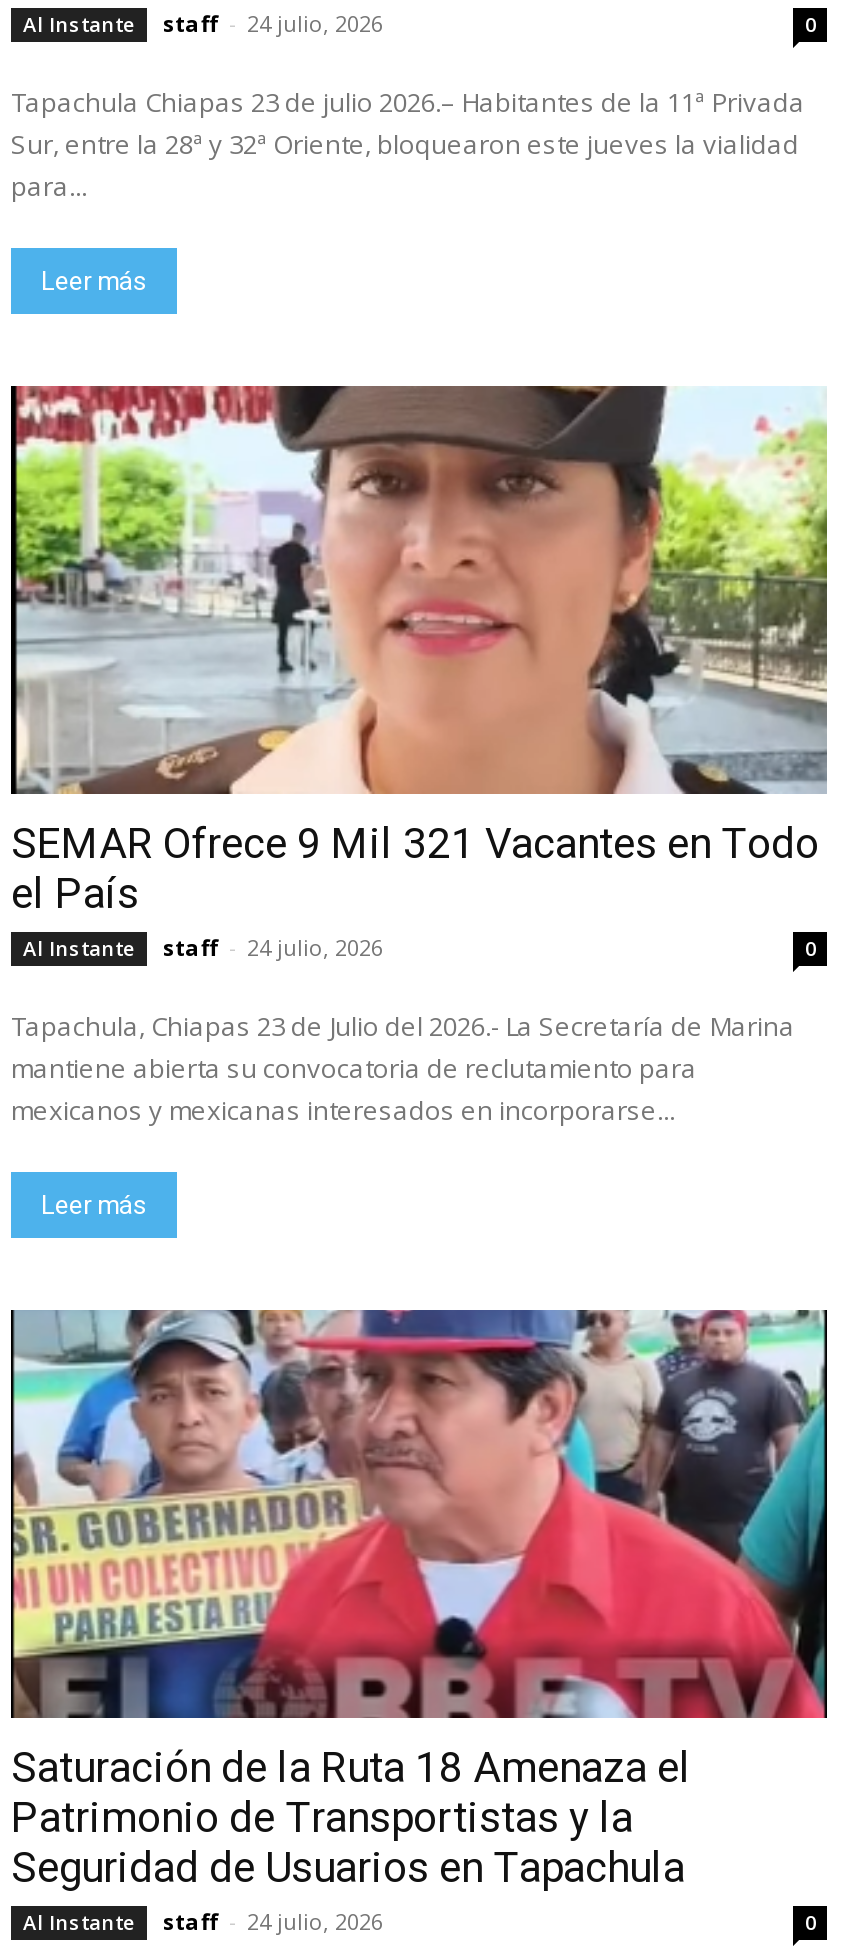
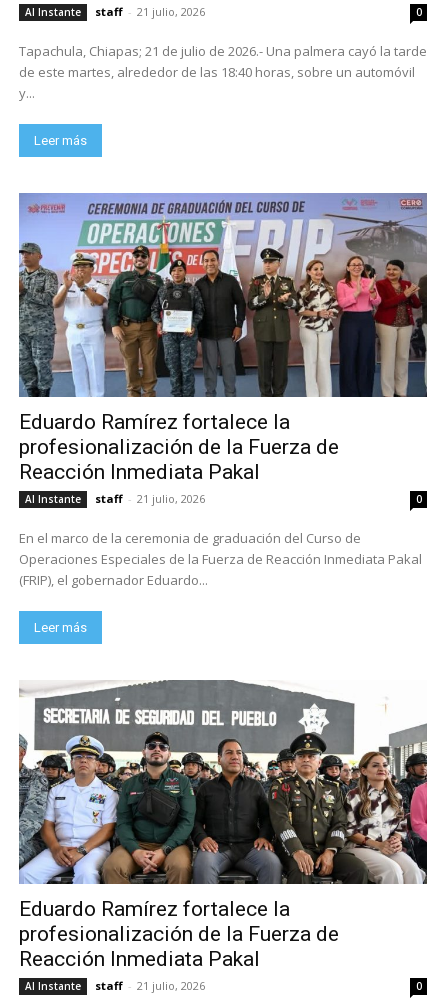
[23,8,383,38] Al Instante staff - 24 julio, 2026 -> [25,4,205,19] Al Instante staff - 21 julio, 2026
[11,84,805,204] Tapachula Chiapas 23 de julio 2026.– Habitantes de la 11ª Privada | Sur, entre la 28ª y 32ª Oriente, bloquearon este jueves la vialidad | para... -> [19,42,427,102] Tapachula, Chiapas; 21 de julio de 2026.- Una palmera cayó la tarde | de este martes, alrededor de las 18:40 horas, sobre un automóvil | y...
[9,384,829,918] [image] | SEMAR Ofrece 9 Mil 321 Vacantes en Todo | el País -> [18,192,427,484] [image] | Eduardo Ramírez fortalece la | profesionalización de la Fuerza de | Reacción Inmediata Pakal
[23,932,383,962] Al Instante staff - 24 julio, 2026 -> [25,491,205,506] Al Instante staff - 21 julio, 2026
[11,1008,795,1128] Tapachula, Chiapas 23 de Julio del 2026.- La Secretaría de Marina | mantiene abierta su convocatoria de reclutamiento para | mexicanos y mexicanas interesados en incorporarse... -> [19,529,422,589] En el marco de la ceremonia de graduación del Curso de | Operaciones Especiales de la Fuerza de Reacción Inmediata Pakal | (FRIP), el gobernador Eduardo...
[9,1308,829,1892] [image] | Saturación de la Ruta 18 Amenaza el | Patrimonio de Transportistas y la | Seguridad de Usuarios en Tapachula -> [18,680,428,971] [image] | Eduardo Ramírez fortalece la | profesionalización de la Fuerza de | Reacción Inmediata Pakal
[23,1906,383,1936] Al Instante staff - 24 julio, 2026 -> [25,978,205,993] Al Instante staff - 21 julio, 2026

